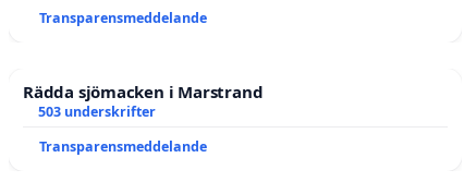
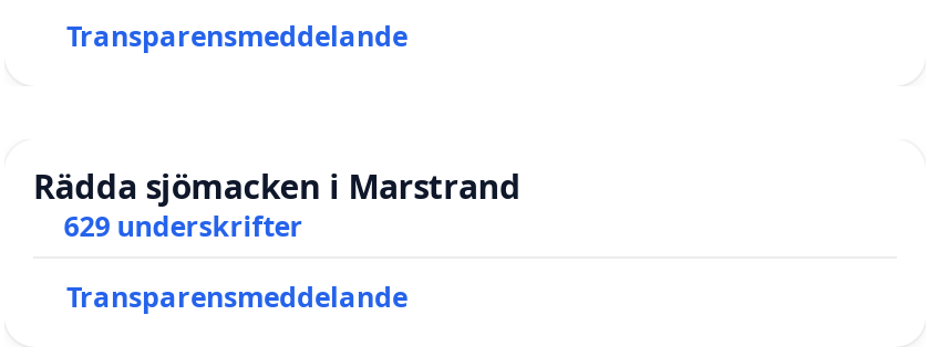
[38,103,156,121] 503 underskrifter -> [64,208,303,246] 629 underskrifter

